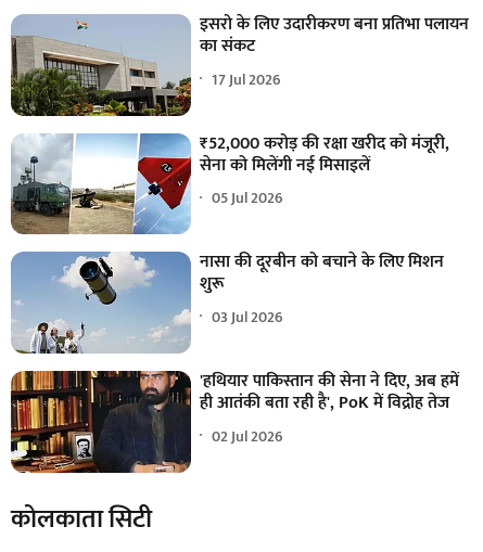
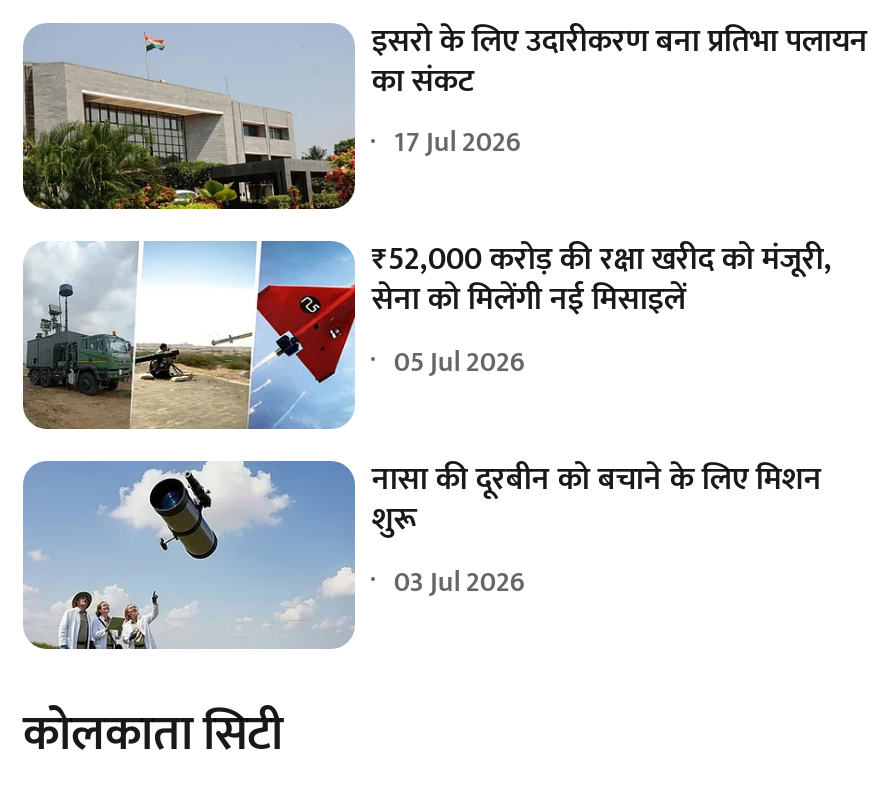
[10,367,460,474] [image] | 'हथियार पाकिस्तान की सेना ने दिए, अब हमें | ही आतंकी बता रही है', PoK में विद्रोह तेज | 02 Jul 2026 -> none

